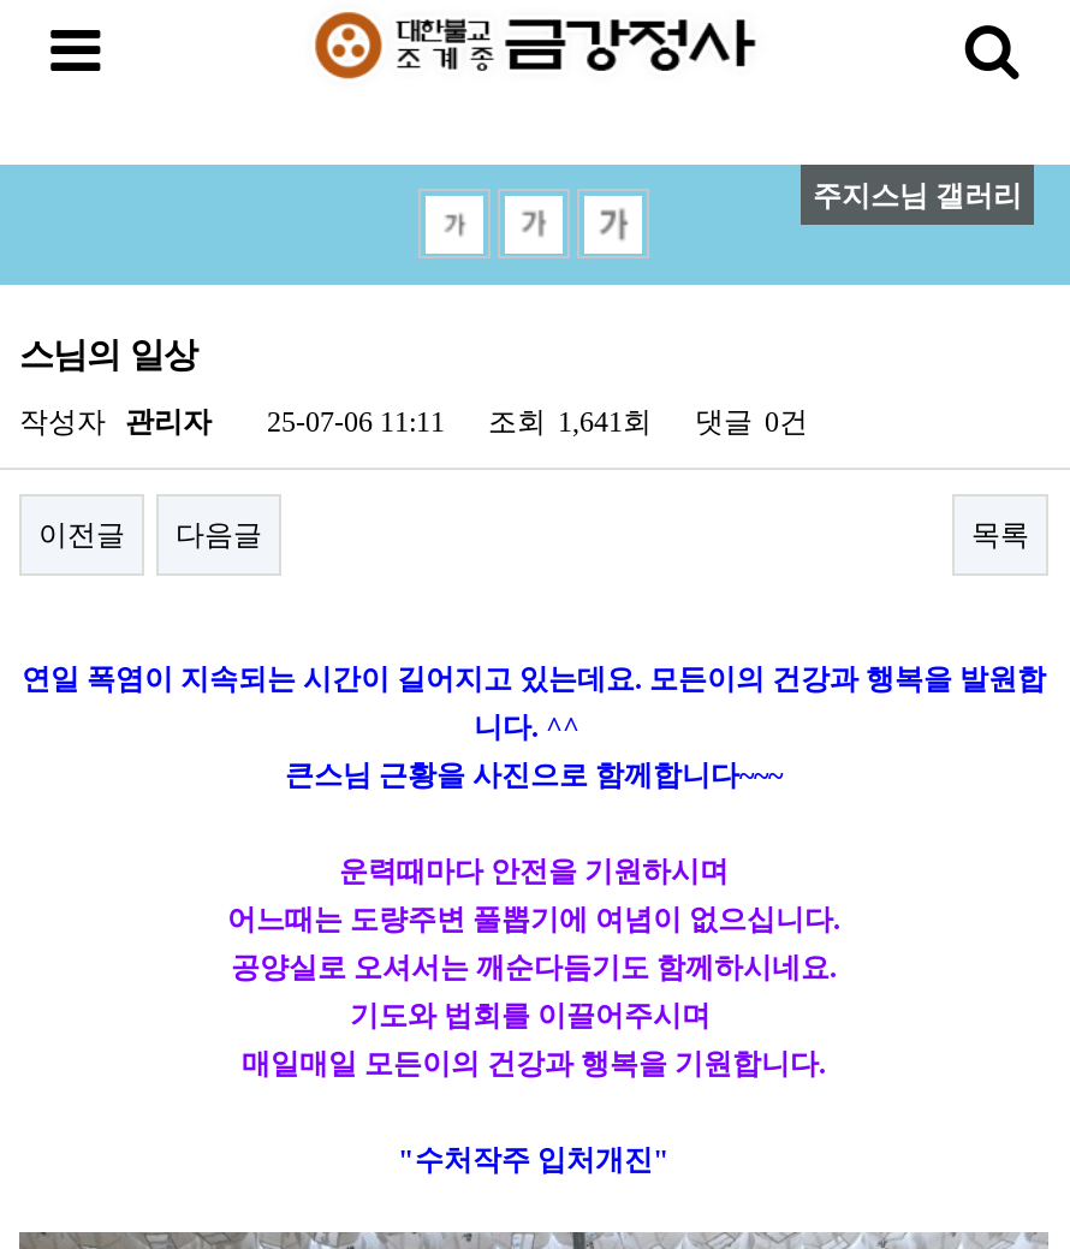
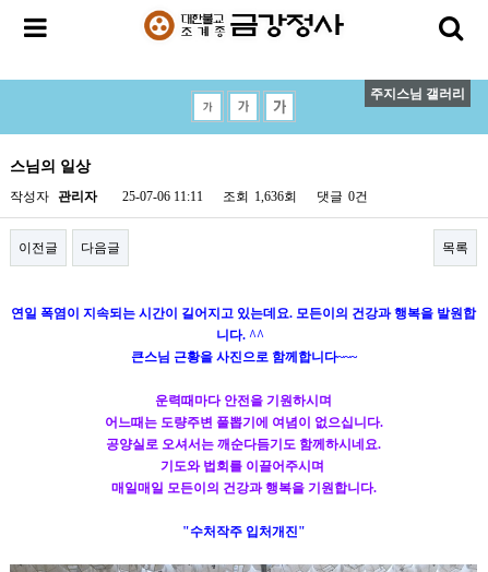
[19,405,808,439] 작성자 관리자 25-07-06 11:11 조회 1,641회 댓글 0건 -> [10,189,368,204] 작성자 관리자 25-07-06 11:11 조회 1,636회 댓글 0건

